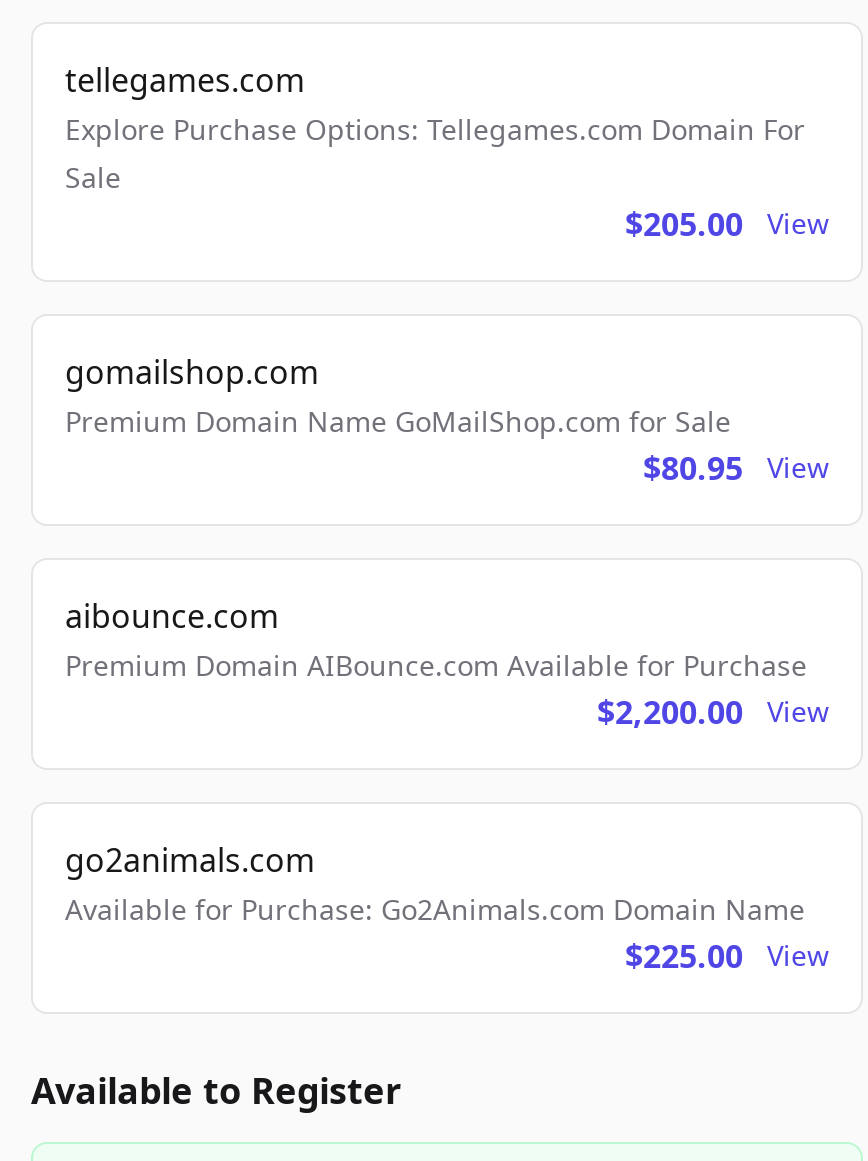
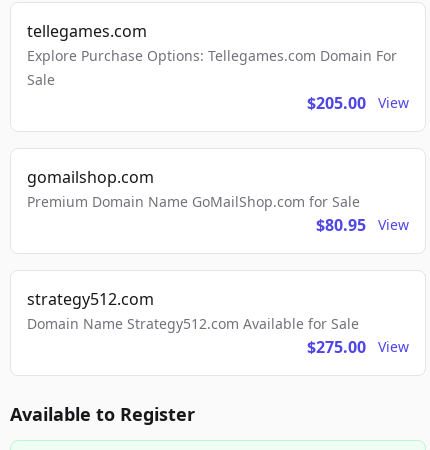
[65,594,829,978] aibounce.com | Premium Domain AIBounce.com Available for Purchase | $2,200.00 | View | go2animals.com | Available for Purchase: Go2Animals.com Domain Name | $225.00 -> [27,288,366,358] strategy512.com | Domain Name Strategy512.com Available for Sale | $275.00

